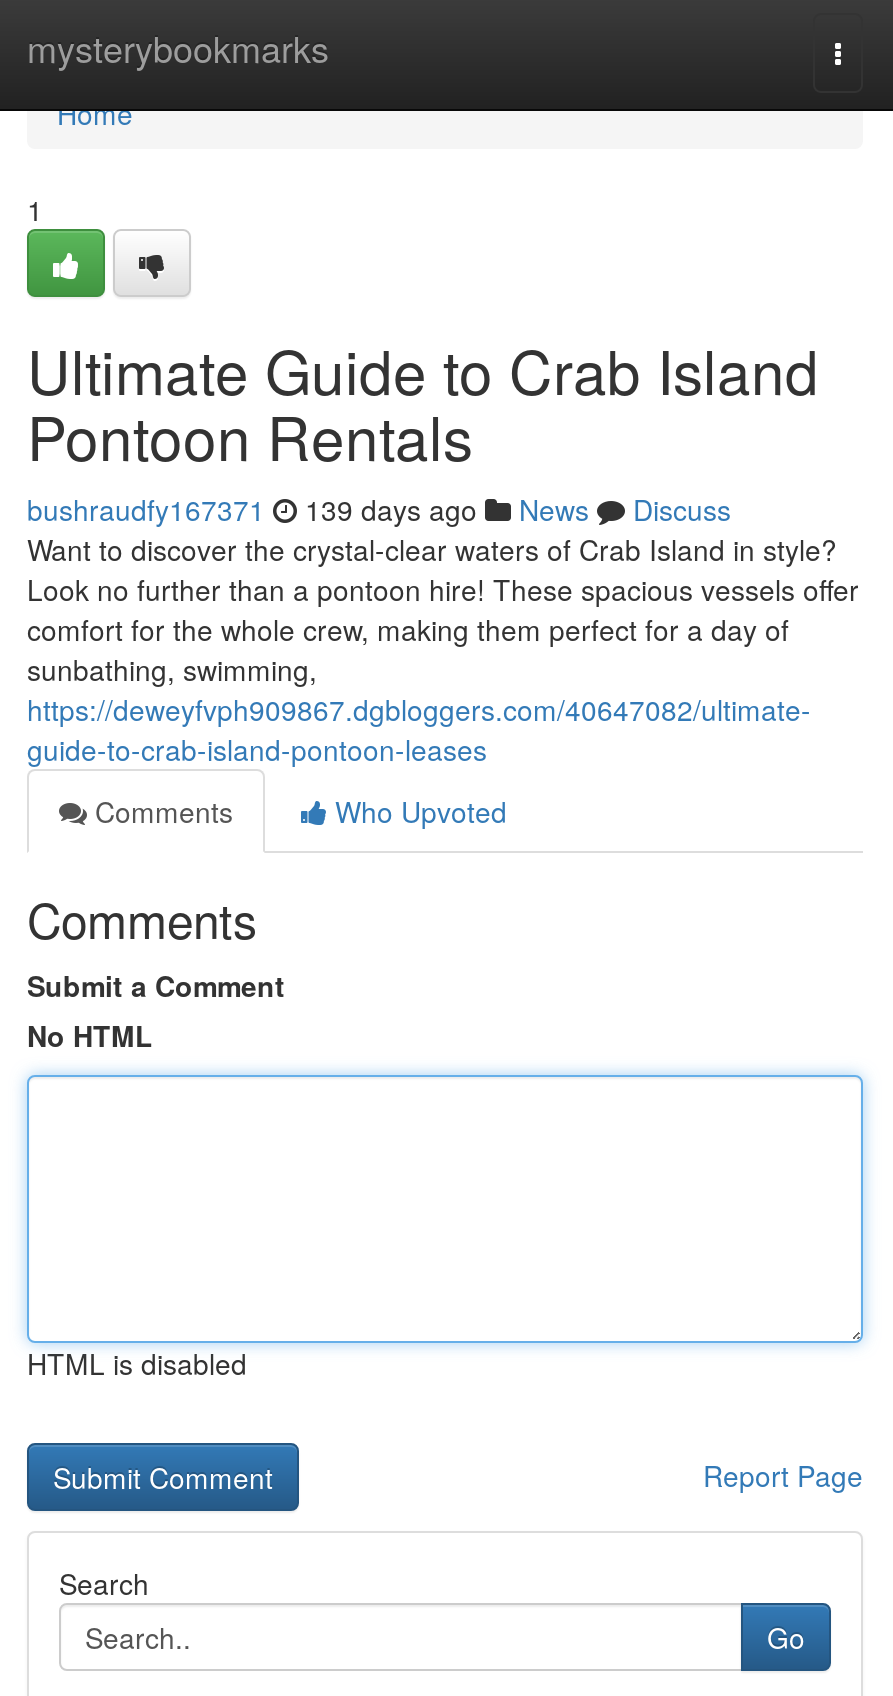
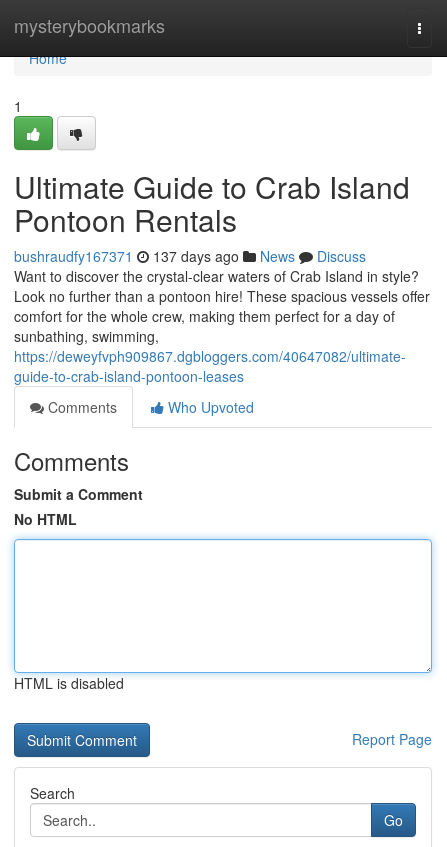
[27,489,731,529] bushraudfy167371 139 days ago News Discuss -> [14,246,366,266] bushraudfy167371 137 days ago News Discuss

